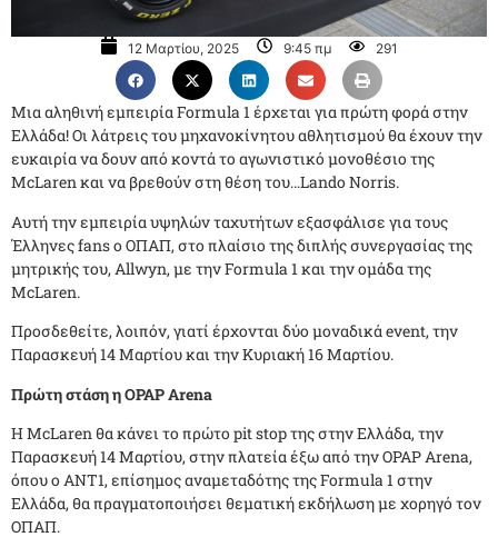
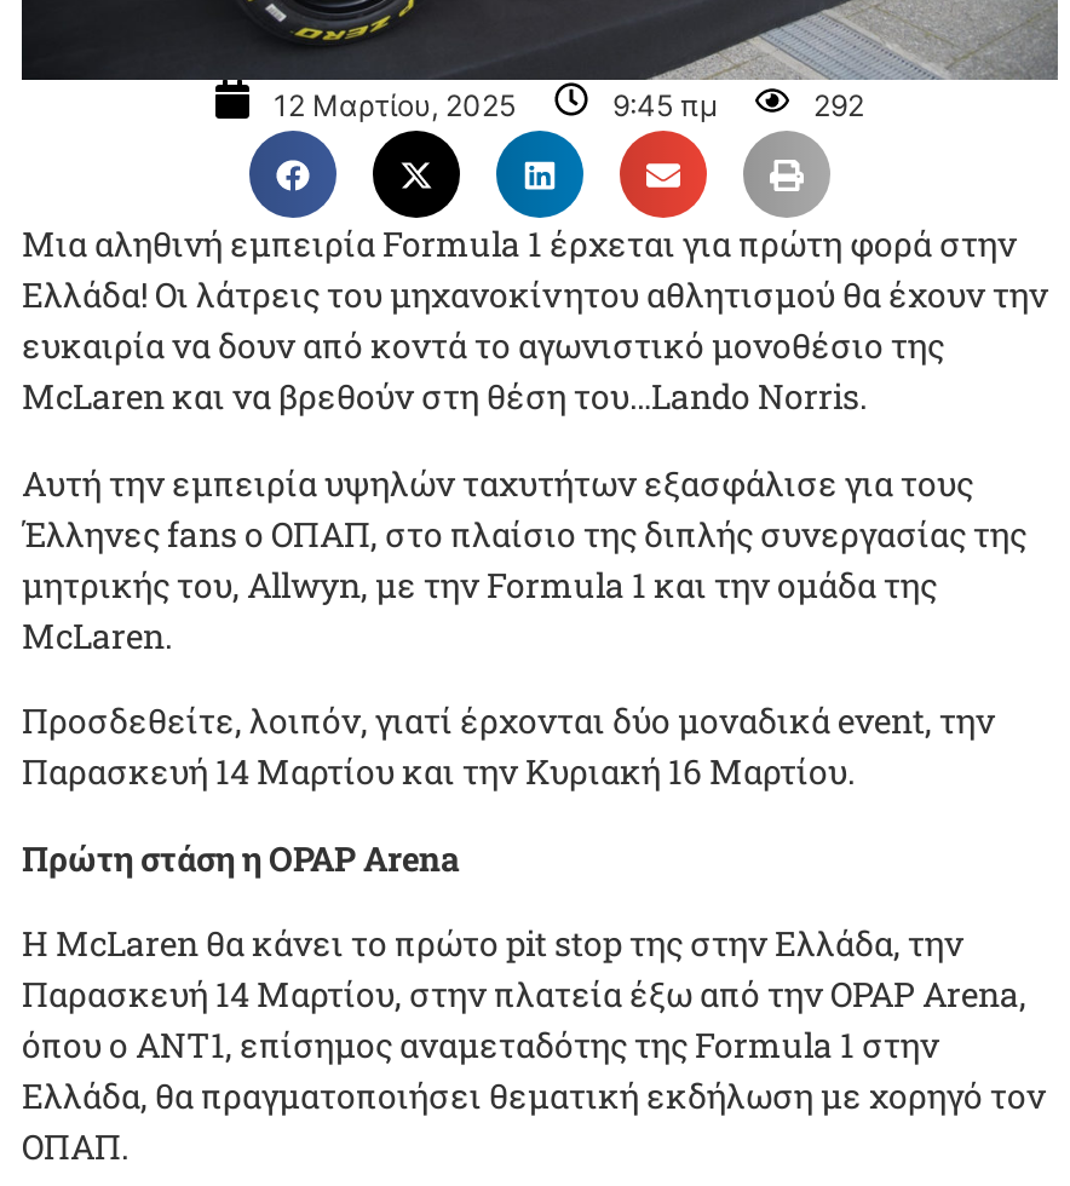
[375,40,397,56] 291 -> [813,87,864,123] 292

